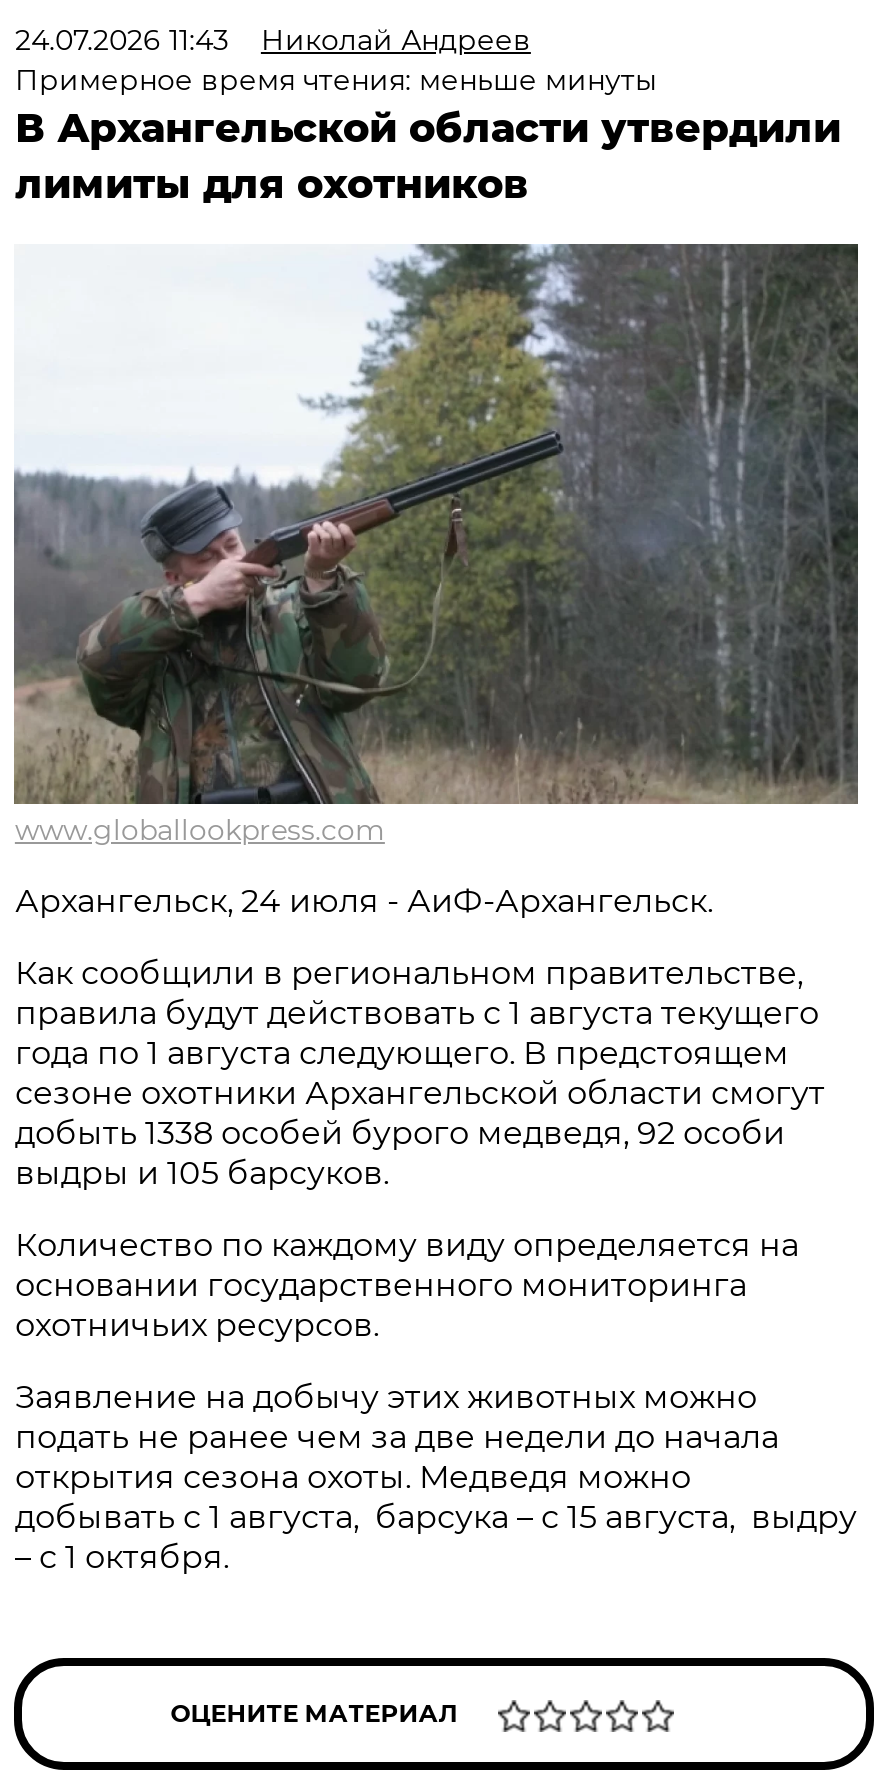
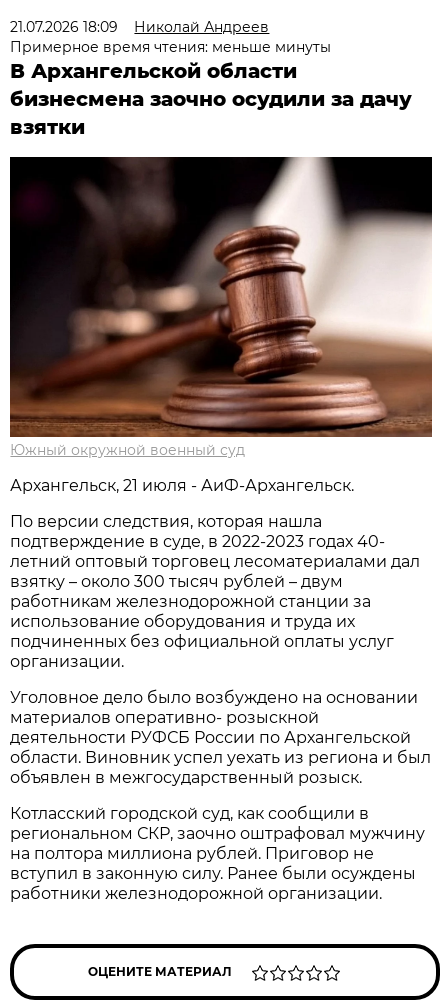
[15,22,531,58] 24.07.2026 11:43 Николай Андреев -> [10,18,269,36] 21.07.2026 18:09 Николай Андреев
[15,104,841,208] В Архангельской области утвердили | лимиты для охотников -> [10,59,412,139] В Архангельской области | бизнесмена заочно осудили за дачу | взятки
[12,242,860,848] [image] | www.globallookpress.com -> [9,198,433,459] [image] | Южный окружной военный суд
[15,882,713,920] Архангельск, 24 июля - АиФ-Архангельск. -> [10,476,354,495] Архангельск, 21 июля - АиФ-Архангельск.
[15,954,825,1192] Как сообщили в региональном правительстве, | правила будут действовать с 1 августа текущего | года по 1 августа следующего. В предстоящем | сезоне охотники Архангельской области смогут | добыть 1338 особей бурого медведя, 92 особи | выдры и 105 барсуков. -> [10,512,420,671] По версии следствия, которая нашла | подтверждение в суде, в 2022-2023 годах 40- | летний оптовый торговец лесоматериалами дал | взятку – около 300 тысяч рублей – двум | работникам железнодорожной станции за | использование оборудования и труда их | подчиненных без официальной оплаты услуг | организации.
[15,1226,799,1344] Количество по каждому виду определяется на | основании государственного мониторинга | охотничьих ресурсов. -> [10,688,431,787] Уголовное дело было возбуждено на основании | материалов оперативно- розыскной | деятельности РУФСБ России по Архангельской | области. Виновник успел уехать из региона и был | объявлен в межгосударственный розыск.
[15,1378,857,1576] Заявление на добычу этих животных можно | подать не ранее чем за две недели до начала | открытия сезона охоты. Медведя можно | добывать с 1 августа, барсука – с 15 августа, выдру | – с 1 октября. -> [10,804,425,903] Котласский городской суд, как сообщили в | региональном СКР, заочно оштрафовал мужчину | на полтора миллиона рублей. Приговор не | вступил в законную силу. Ранее были осуждены | работники железнодорожной организации.

